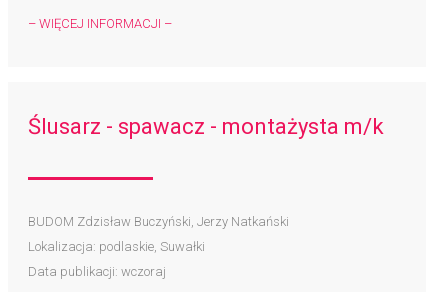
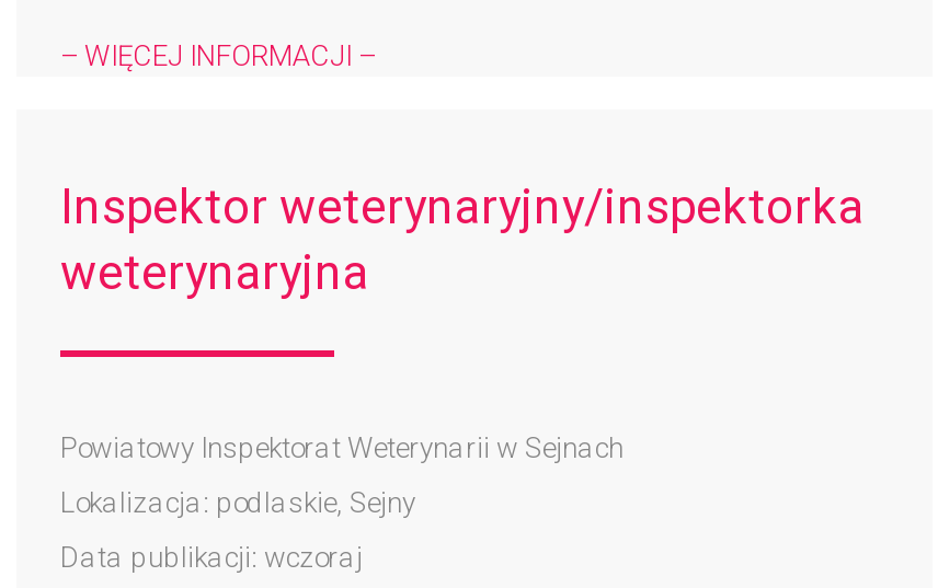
[28,114,384,139] Ślusarz - spawacz - montażysta m/k -> [60,180,865,300] Inspektor weterynaryjny/inspektorka | weterynaryjna
[28,214,289,229] BUDOM Zdzisław Buczyński, Jerzy Natkański -> [60,431,624,464] Powiatowy Inspektorat Weterynarii w Sejnach
[28,239,205,254] Lokalizacja: podlaskie, Suwałki -> [60,486,415,519] Lokalizacja: podlaskie, Sejny

